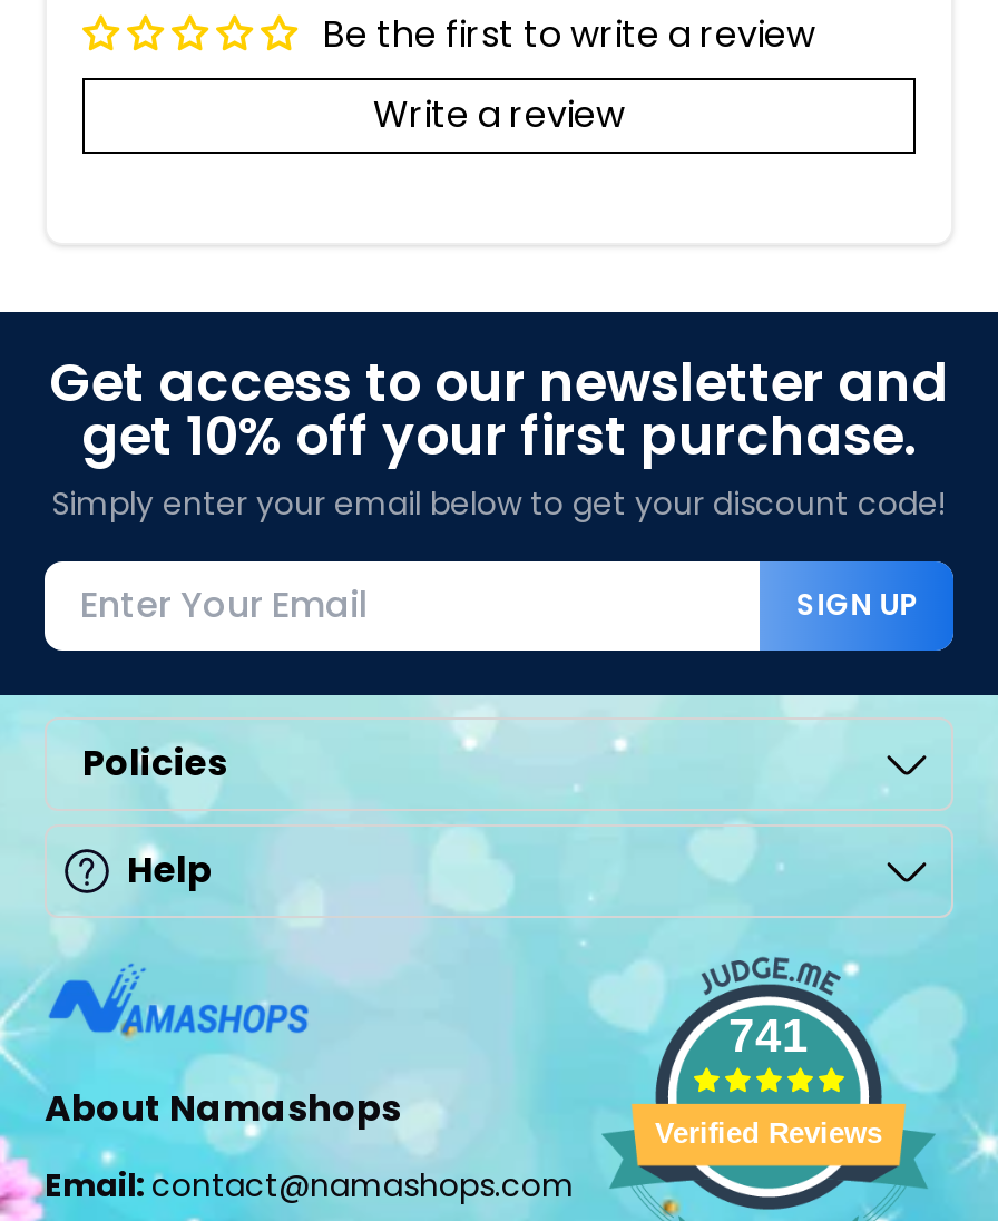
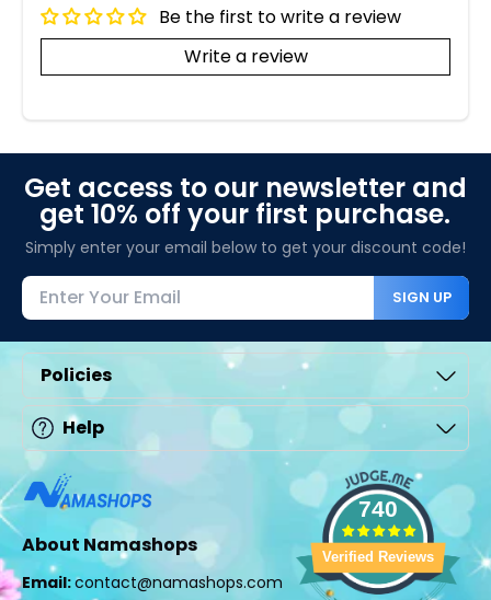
[728,1010,809,1061] 741 -> [358,496,398,521] 740

